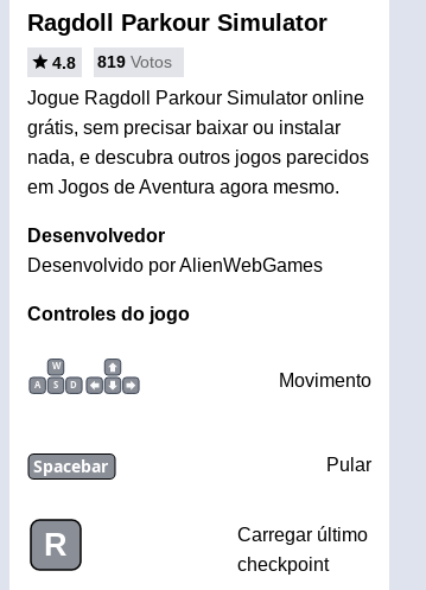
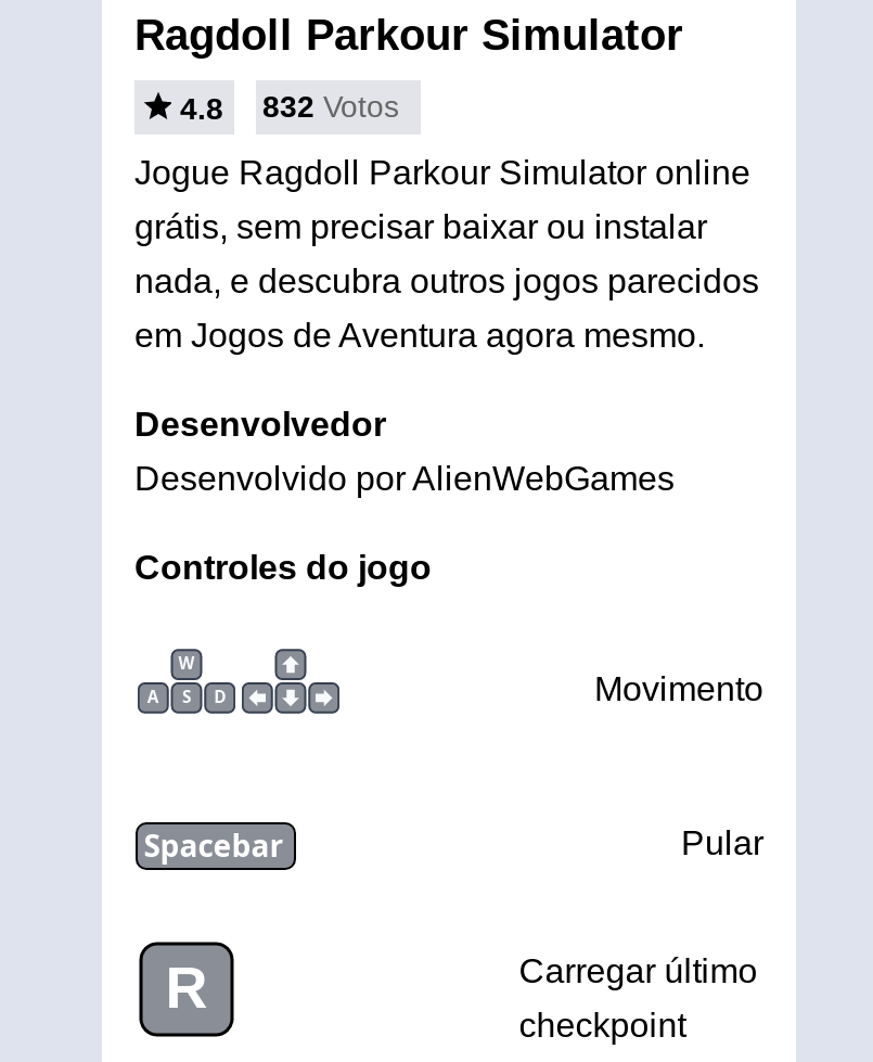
[52,52,172,72] 4.8 819 Votos -> [180,89,399,126] 4.8 832 Votos

